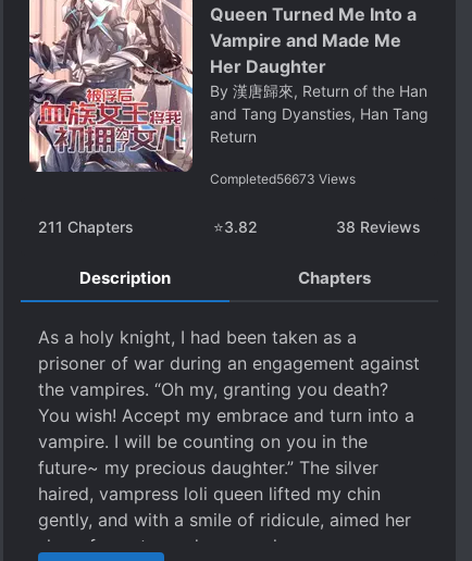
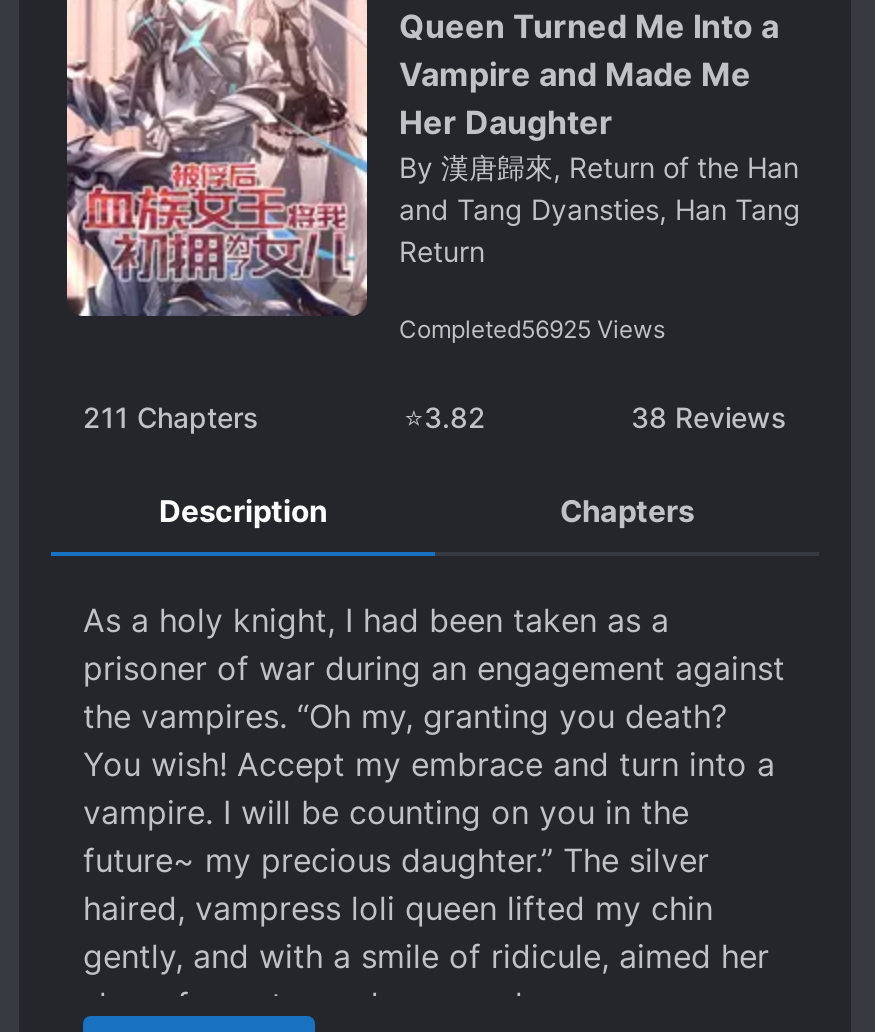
[210,171,356,187] Completed56673 Views -> [399,314,665,344] Completed56925 Views

